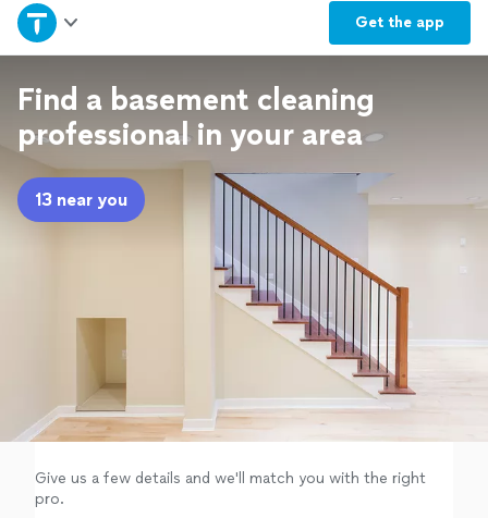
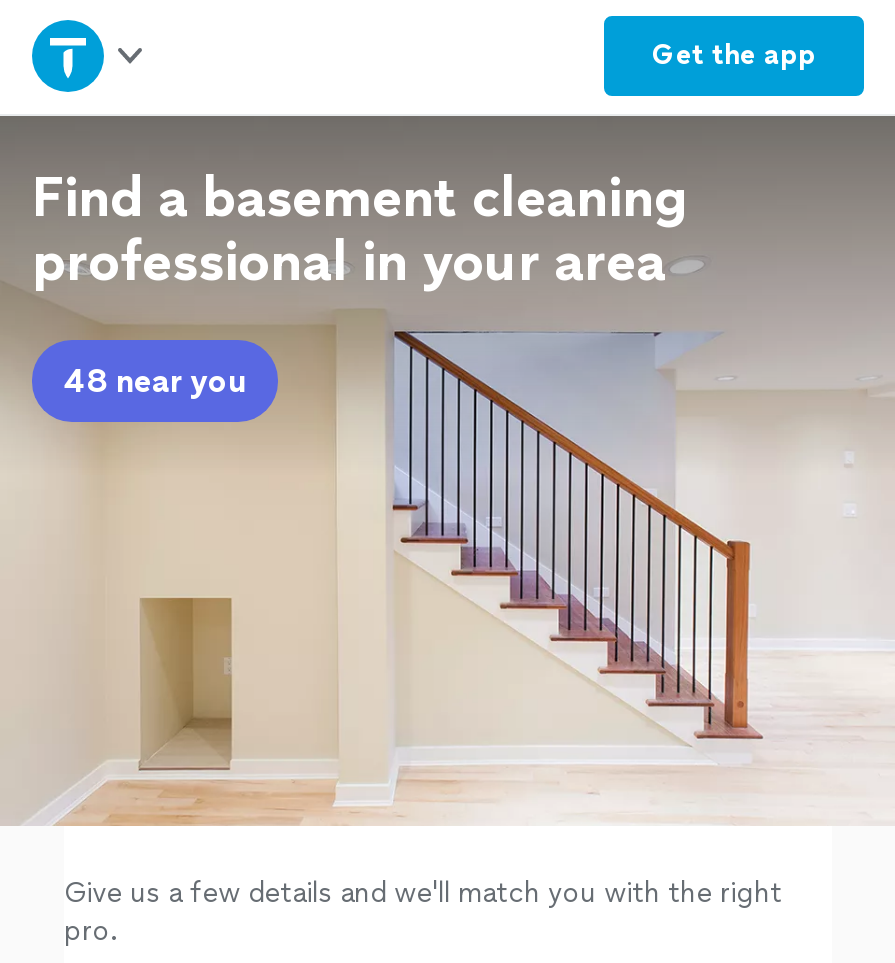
[35,189,127,210] 13 near you -> [64,362,246,400] 48 near you

